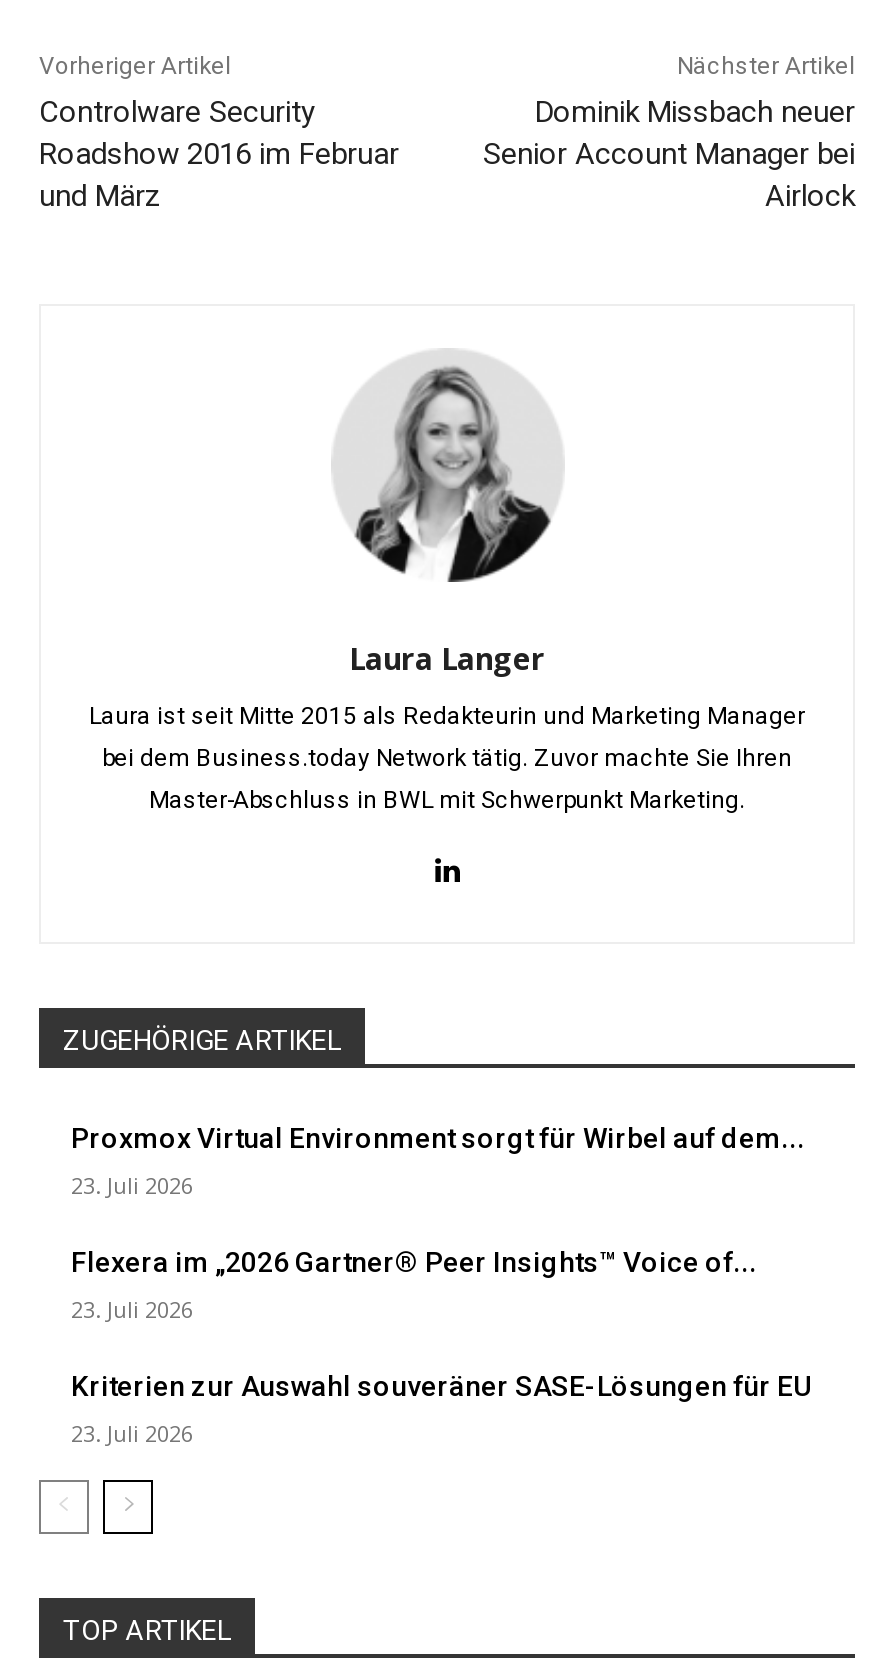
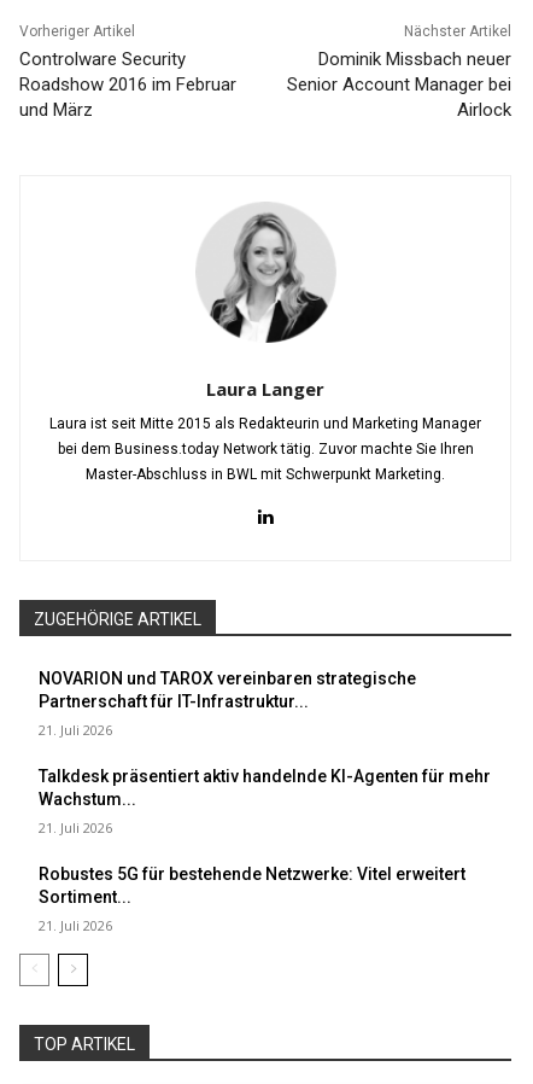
[71,1122,805,1154] Proxmox Virtual Environment sorgt für Wirbel auf dem... -> [39,669,416,711] NOVARION und TAROX vereinbaren strategische | Partnerschaft für IT-Infrastruktur...
[71,1170,193,1200] 23. Juli 2026 -> [39,721,112,739] 21. Juli 2026
[71,1246,757,1278] Flexera im „2026 Gartner® Peer Insights™ Voice of... -> [39,767,491,809] Talkdesk präsentiert aktiv handelnde KI-Agenten für mehr | Wachstum...
[71,1294,193,1324] 23. Juli 2026 -> [39,819,112,837] 21. Juli 2026
[71,1370,811,1402] Kriterien zur Auswahl souveräner SASE-Lösungen für EU -> [39,865,465,907] Robustes 5G für bestehende Netzwerke: Vitel erweitert | Sortiment...
[71,1418,193,1448] 23. Juli 2026 -> [39,916,112,935] 21. Juli 2026

